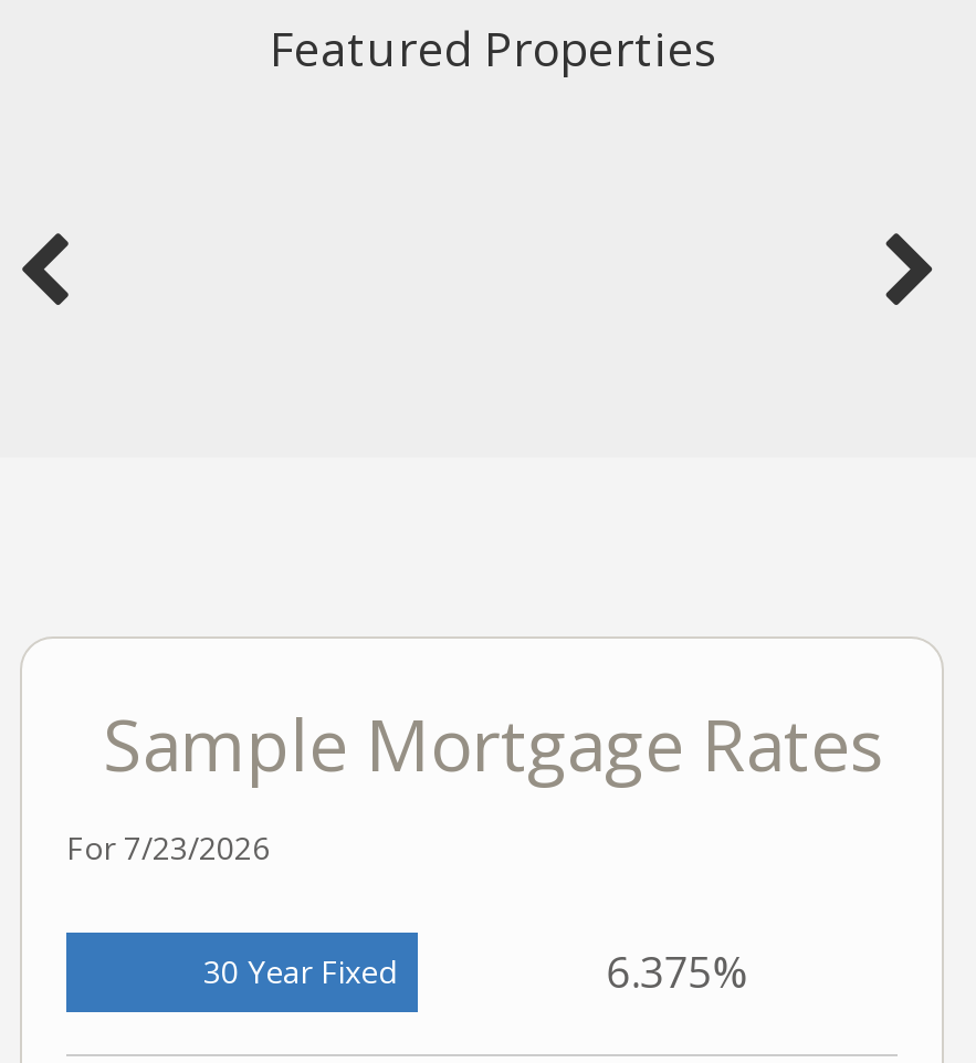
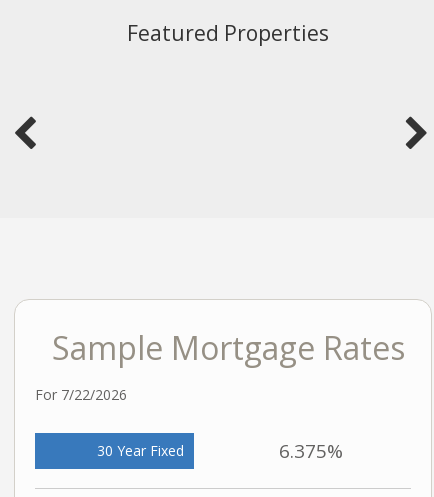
[66,827,270,869] For 7/23/2026 -> [35,385,127,404] For 7/22/2026

